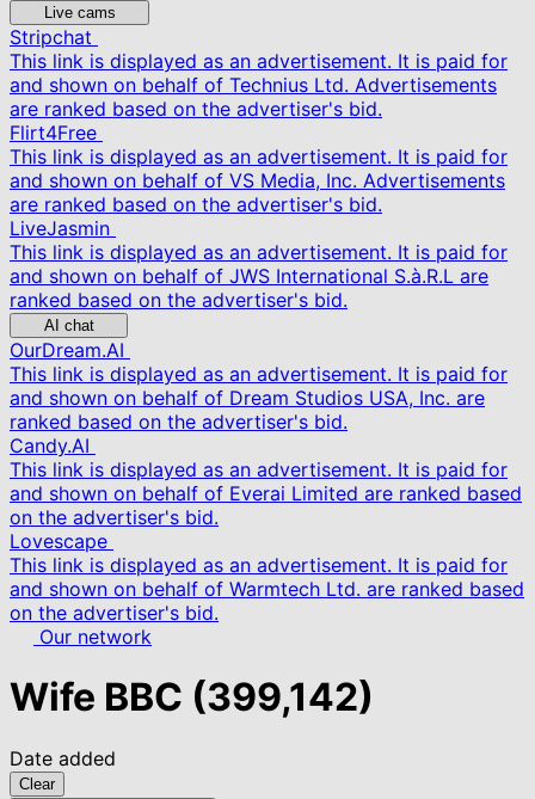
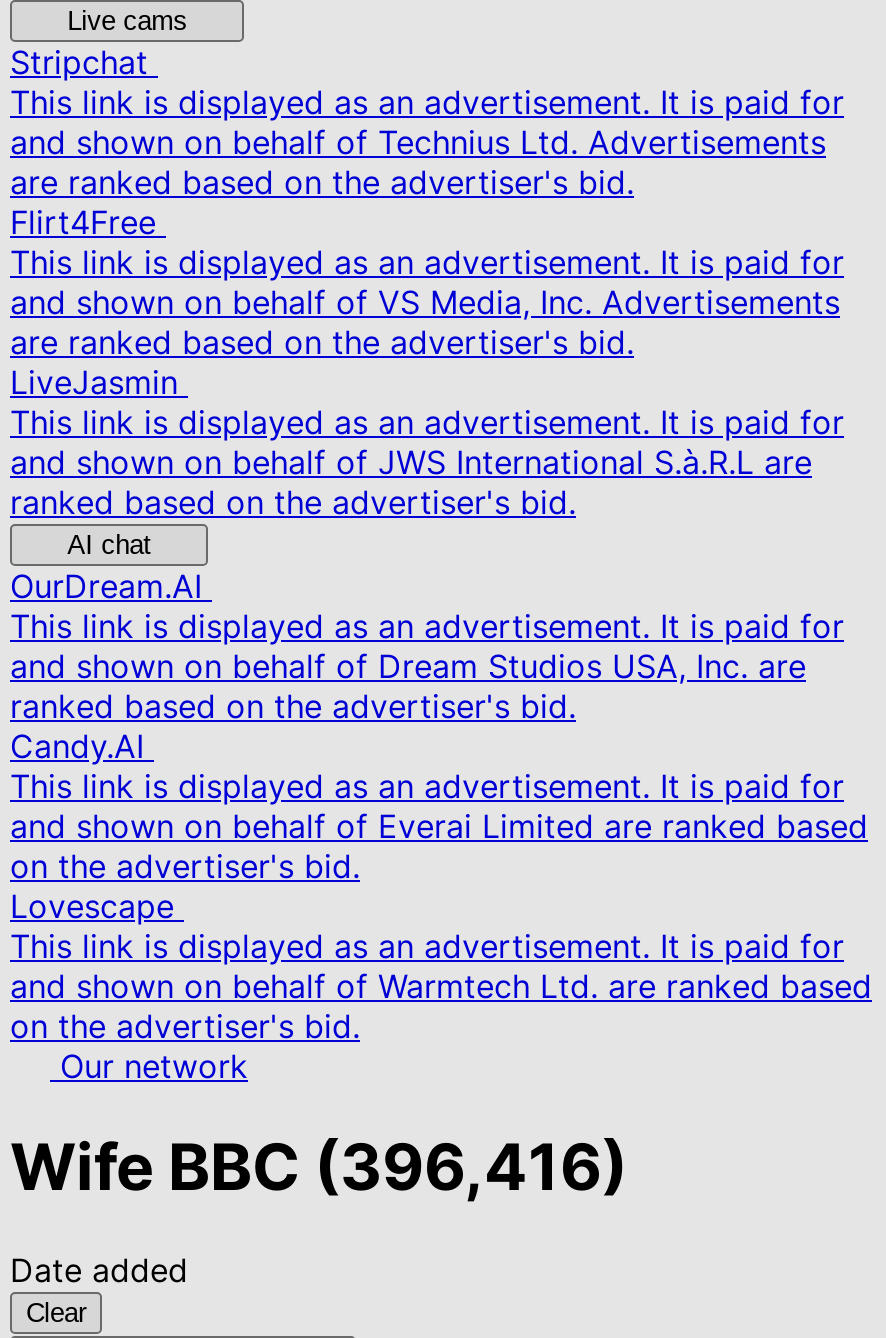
[10,674,374,721] Wife BBC (399,142) -> [10,1129,628,1207] Wife BBC (396,416)

